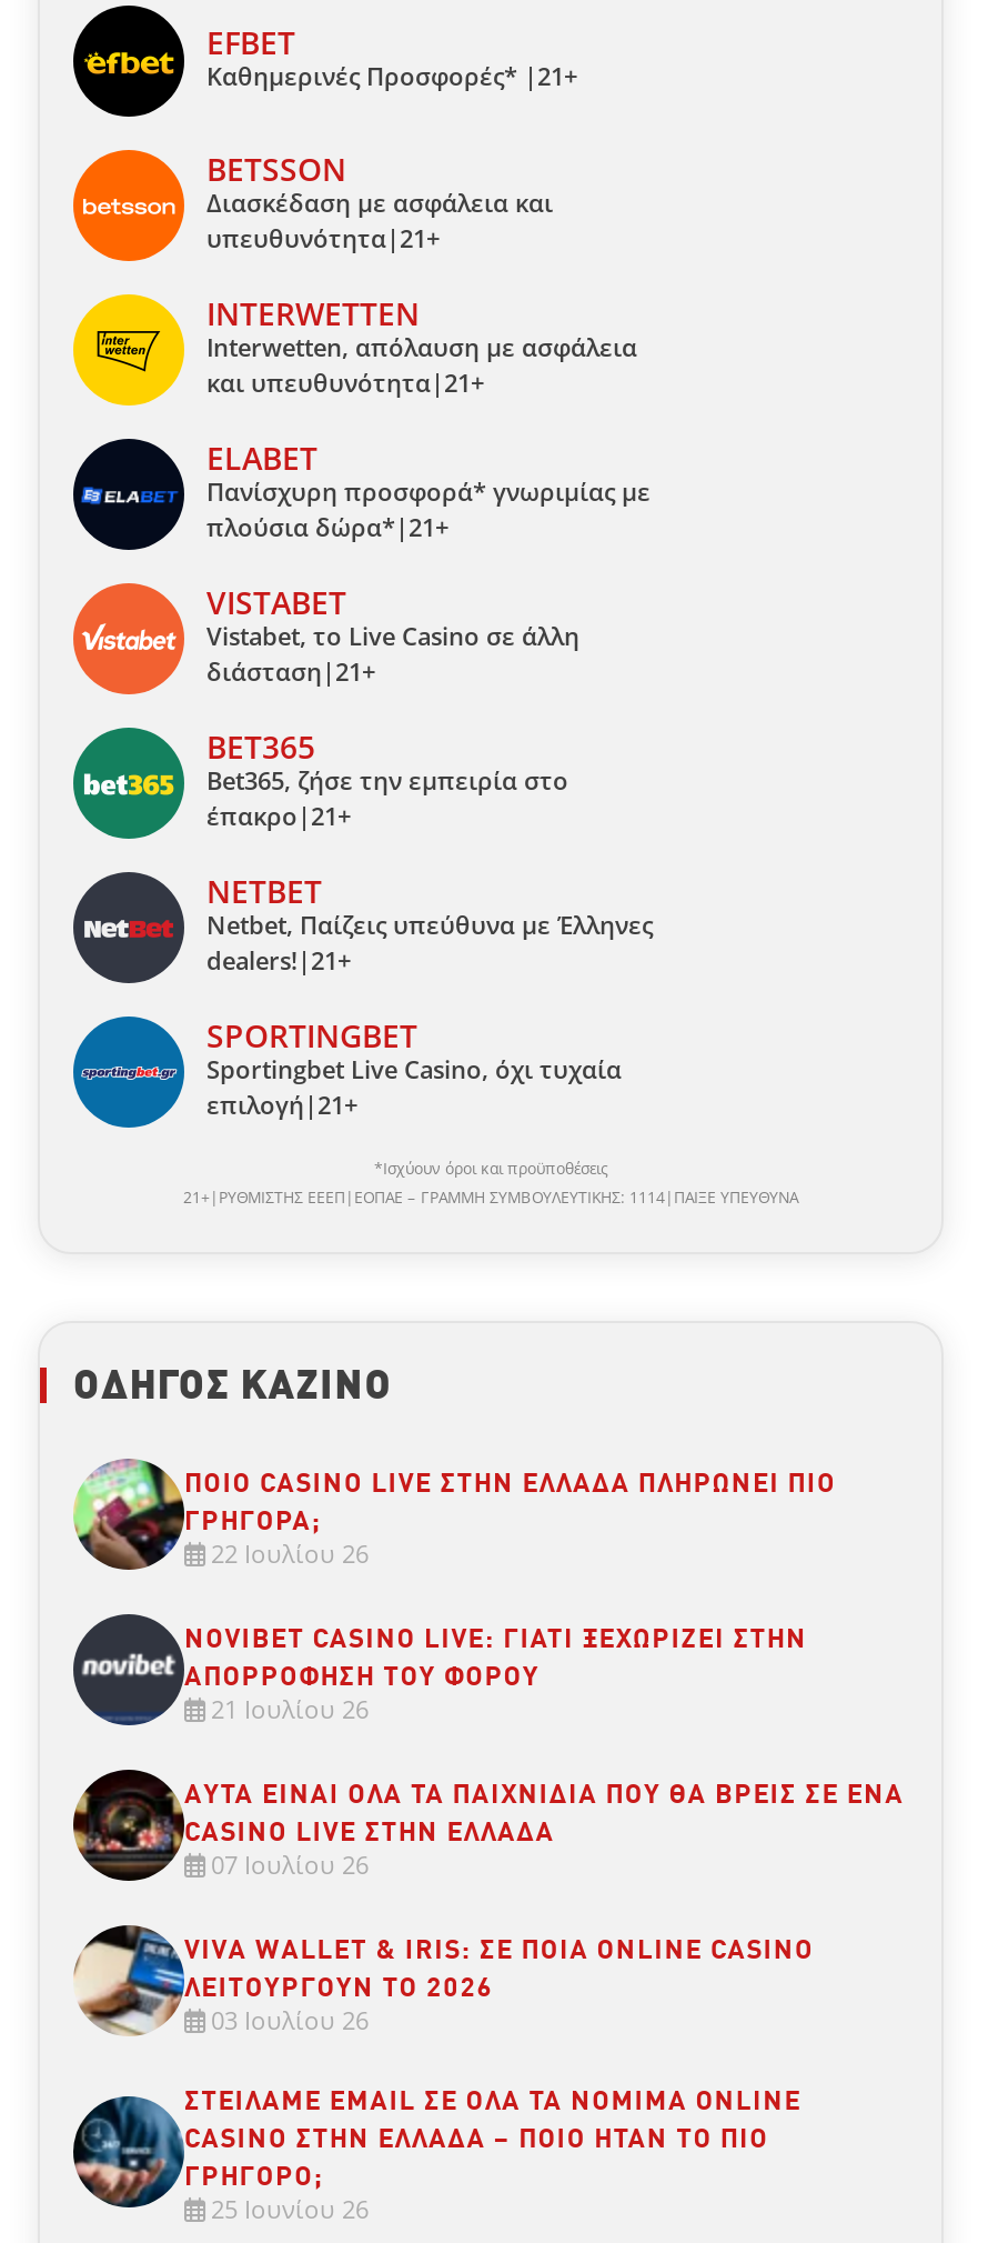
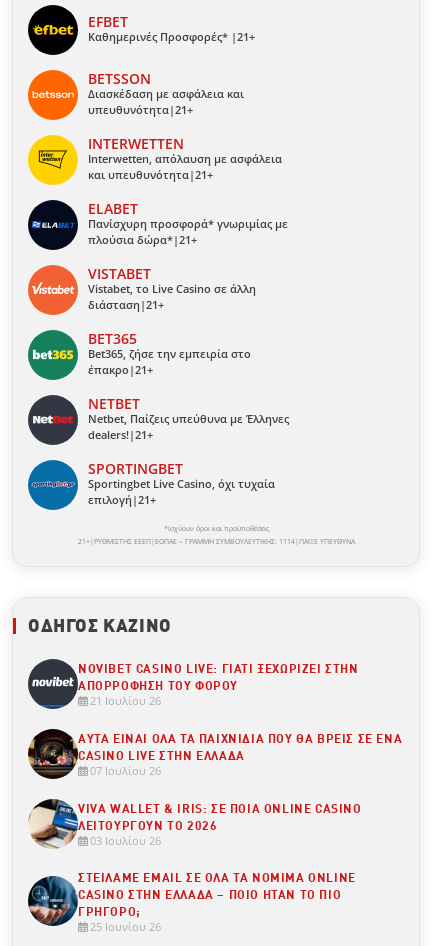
[73,1462,836,1571] [image] | ΠΟΙΟ CASINO LIVE ΣΤΗΝ ΕΛΛΆΔΑ ΠΛΗΡΏΝΕΙ ΠΙΟ | ΓΡΉΓΟΡΑ; | 22 Ιουλίου 26 -> none

